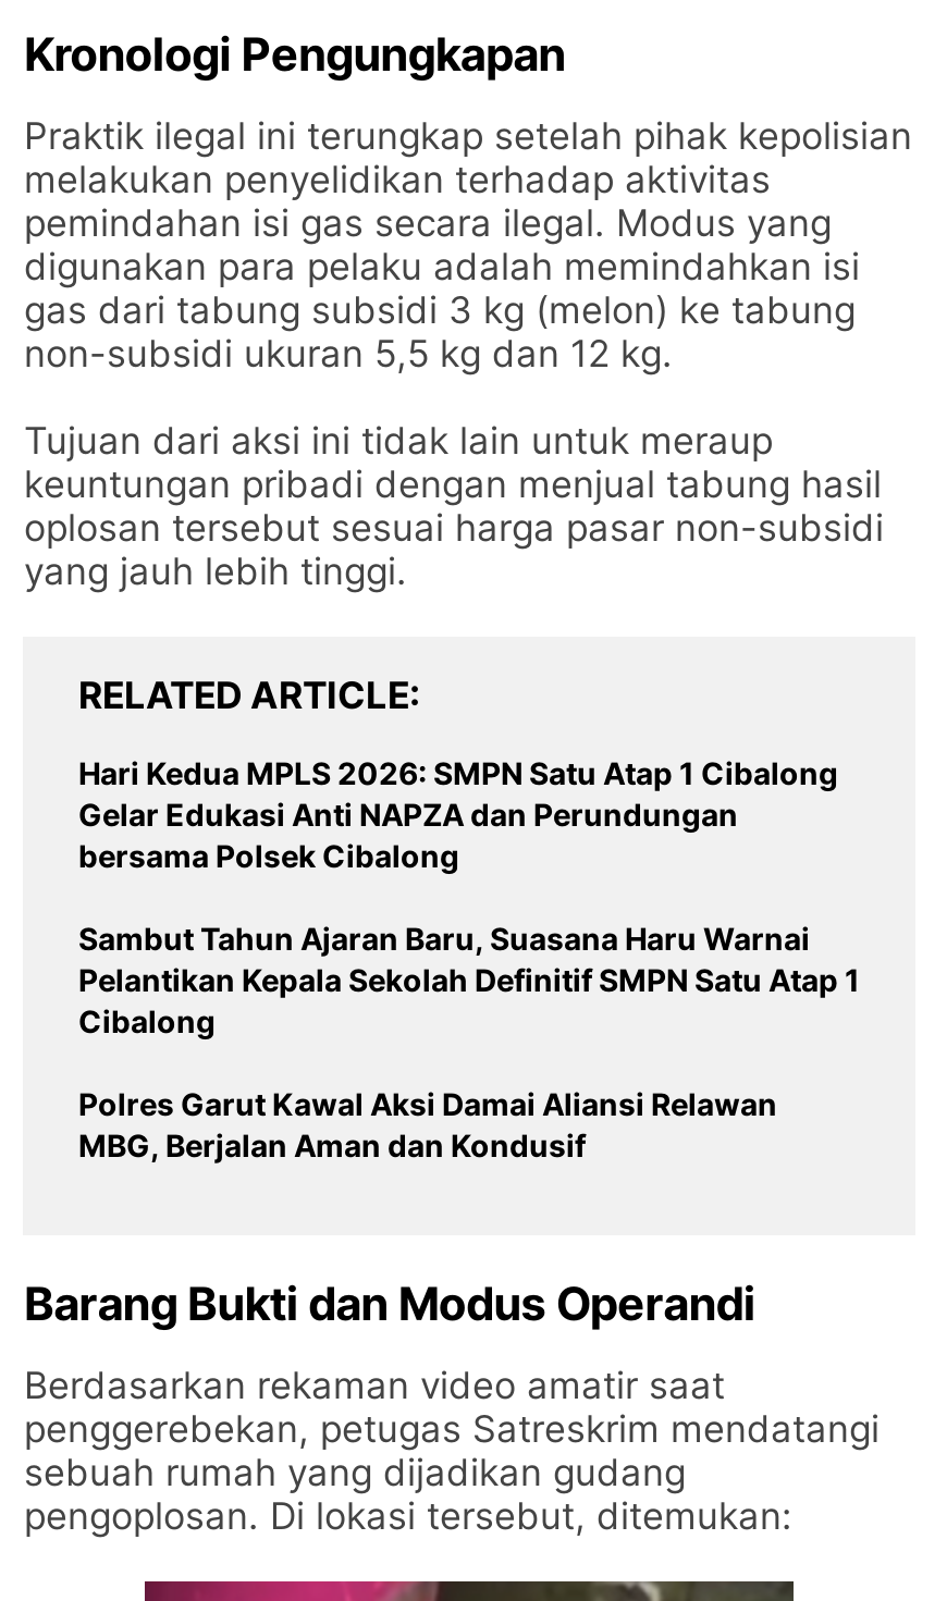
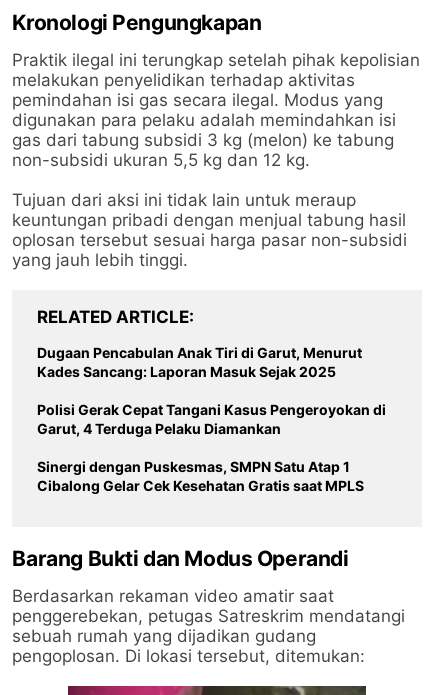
[78,754,838,874] Hari Kedua MPLS 2026: SMPN Satu Atap 1 Cibalong | Gelar Edukasi Anti NAPZA dan Perundungan | bersama Polsek Cibalong -> [37,344,362,380] Dugaan Pencabulan Anak Tiri di Garut, Menurut | Kades Sancang: Laporan Masuk Sejak 2025
[78,920,860,1039] Sambut Tahun Ajaran Baru, Suasana Haru Warnai | Pelantikan Kepala Sekolah Definitif SMPN Satu Atap 1 | Cibalong -> [37,401,386,437] Polisi Gerak Cepat Tangani Kasus Pengeroyokan di | Garut, 4 Terduga Pelaku Diamankan
[78,1085,777,1163] Polres Garut Kawal Aksi Damai Aliansi Relawan | MBG, Berjalan Aman dan Kondusif -> [37,458,364,494] Sinergi dengan Puskesmas, SMPN Satu Atap 1 | Cibalong Gelar Cek Kesehatan Gratis saat MPLS

